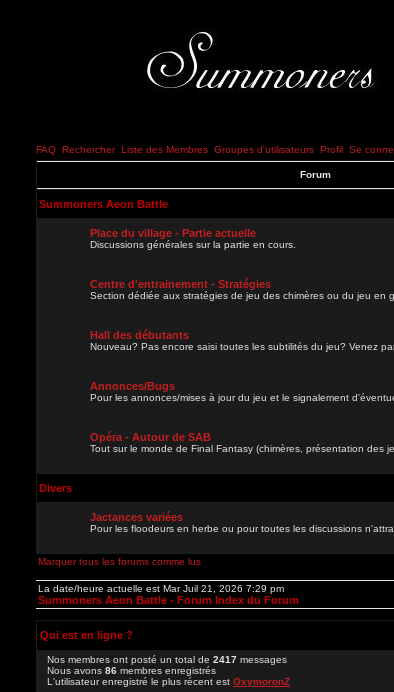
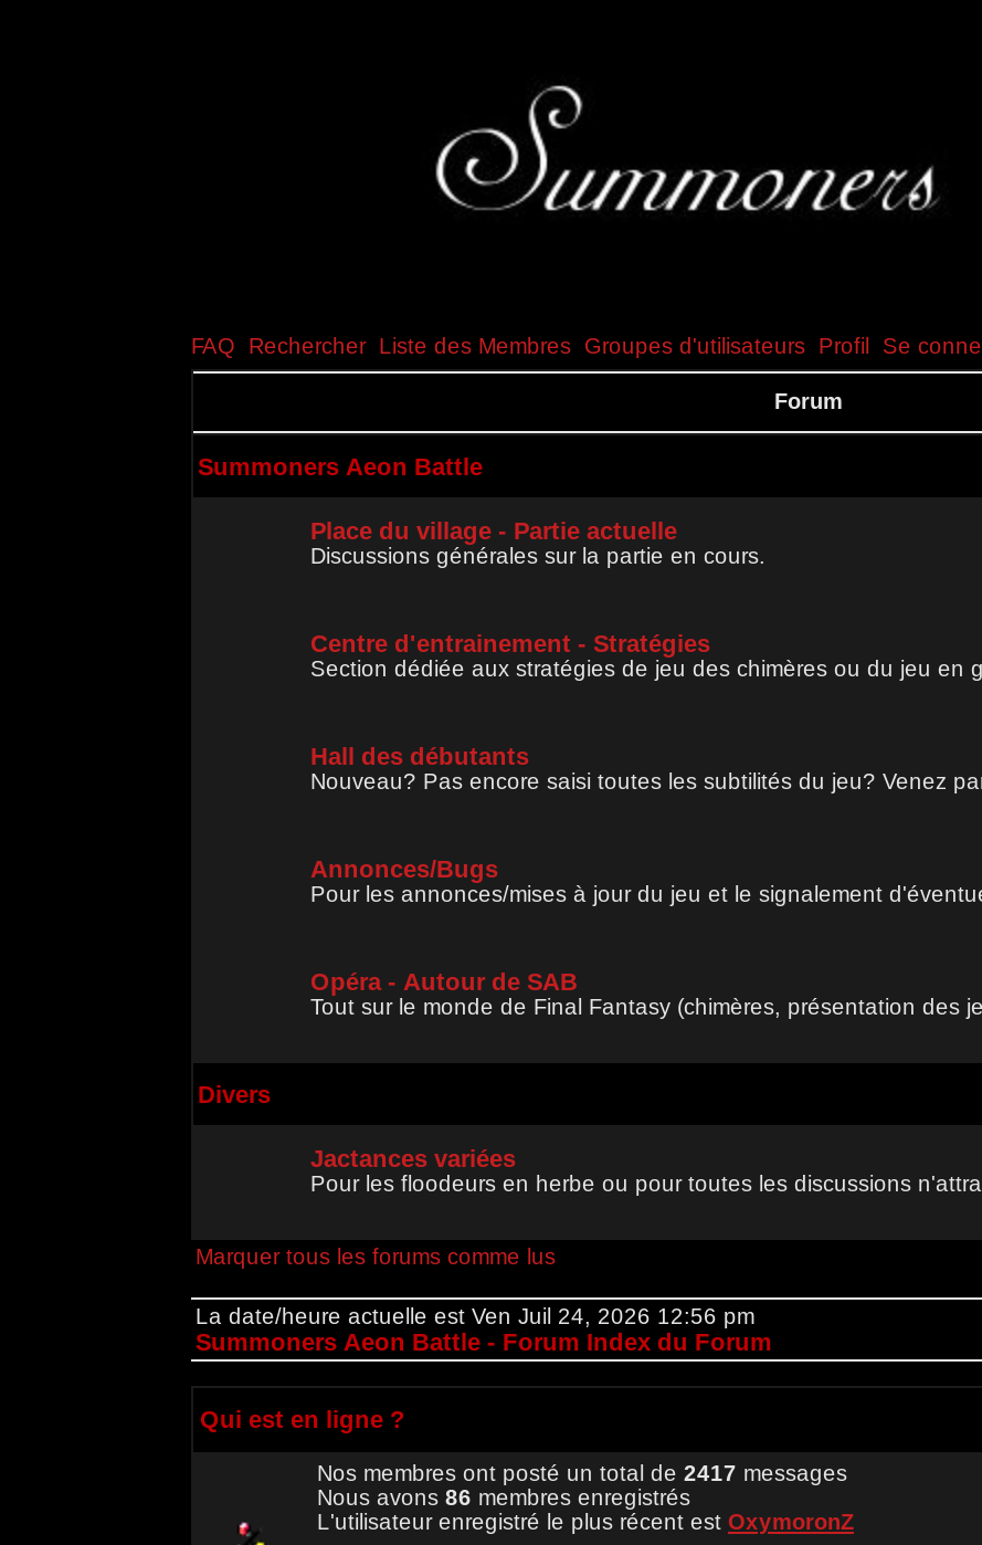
[38,583,284,594] La date/heure actuelle est Mar Juil 21, 2026 7:29 pm -> [196,1304,754,1328] La date/heure actuelle est Ven Juil 24, 2026 12:56 pm

